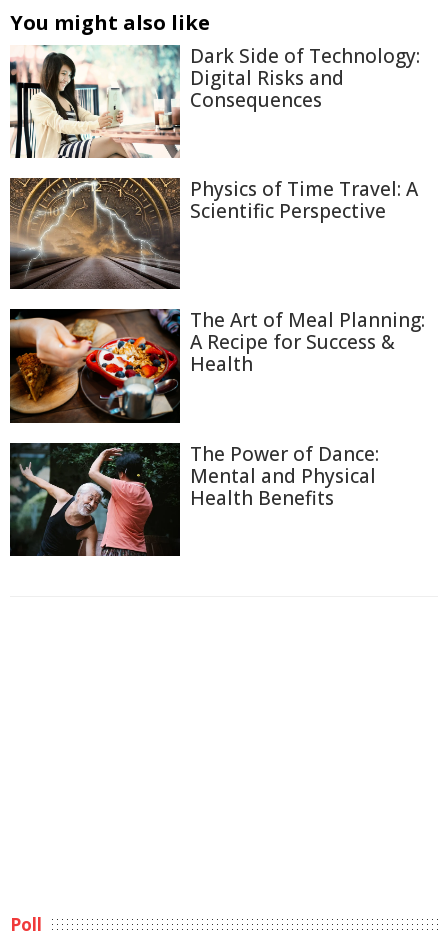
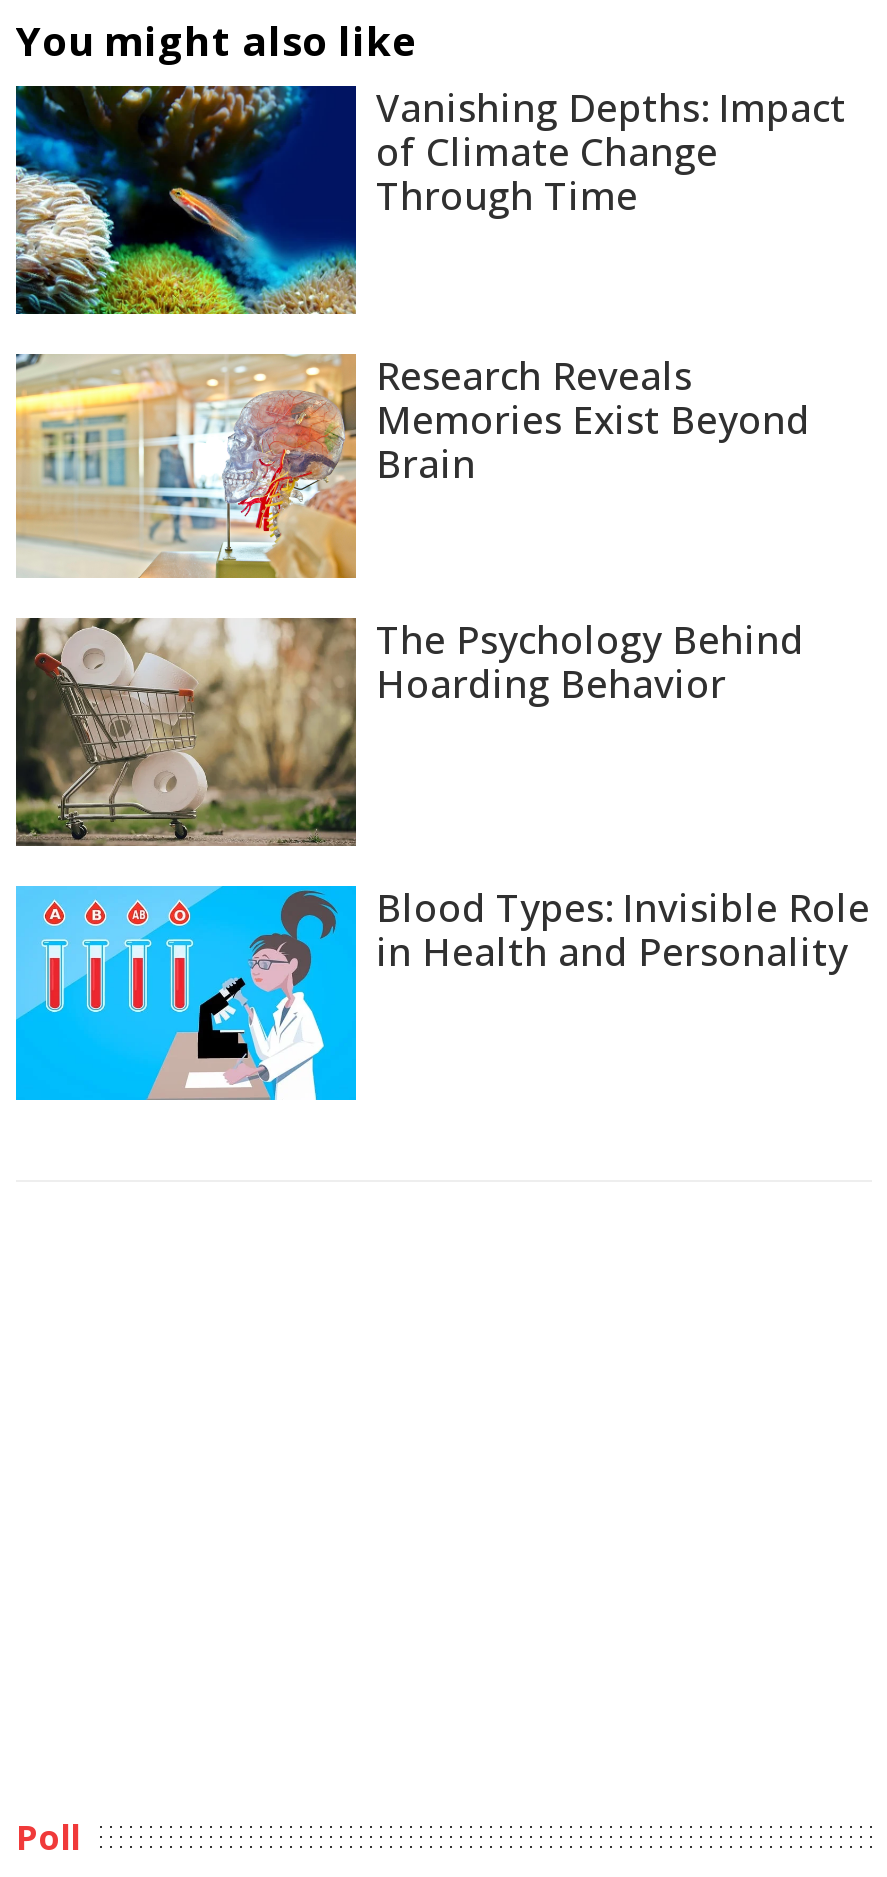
[9,43,420,159] [image] | Dark Side of Technology: | Digital Risks and | Consequences -> [14,82,846,316] [image] | Vanishing Depths: Impact | of Climate Change | Through Time
[9,176,418,291] [image] | Physics of Time Travel: A | Scientific Perspective -> [14,350,810,580] [image] | Research Reveals | Memories Exist Beyond | Brain
[9,307,425,425] [image] | The Art of Meal Planning: | A Recipe for Success & | Health -> [16,614,804,848] [image] | The Psychology Behind | Hoarding Behavior
[9,441,379,557] [image] | The Power of Dance: | Mental and Physical | Health Benefits -> [14,882,870,1102] [image] | Blood Types: Invisible Role | in Health and Personality

